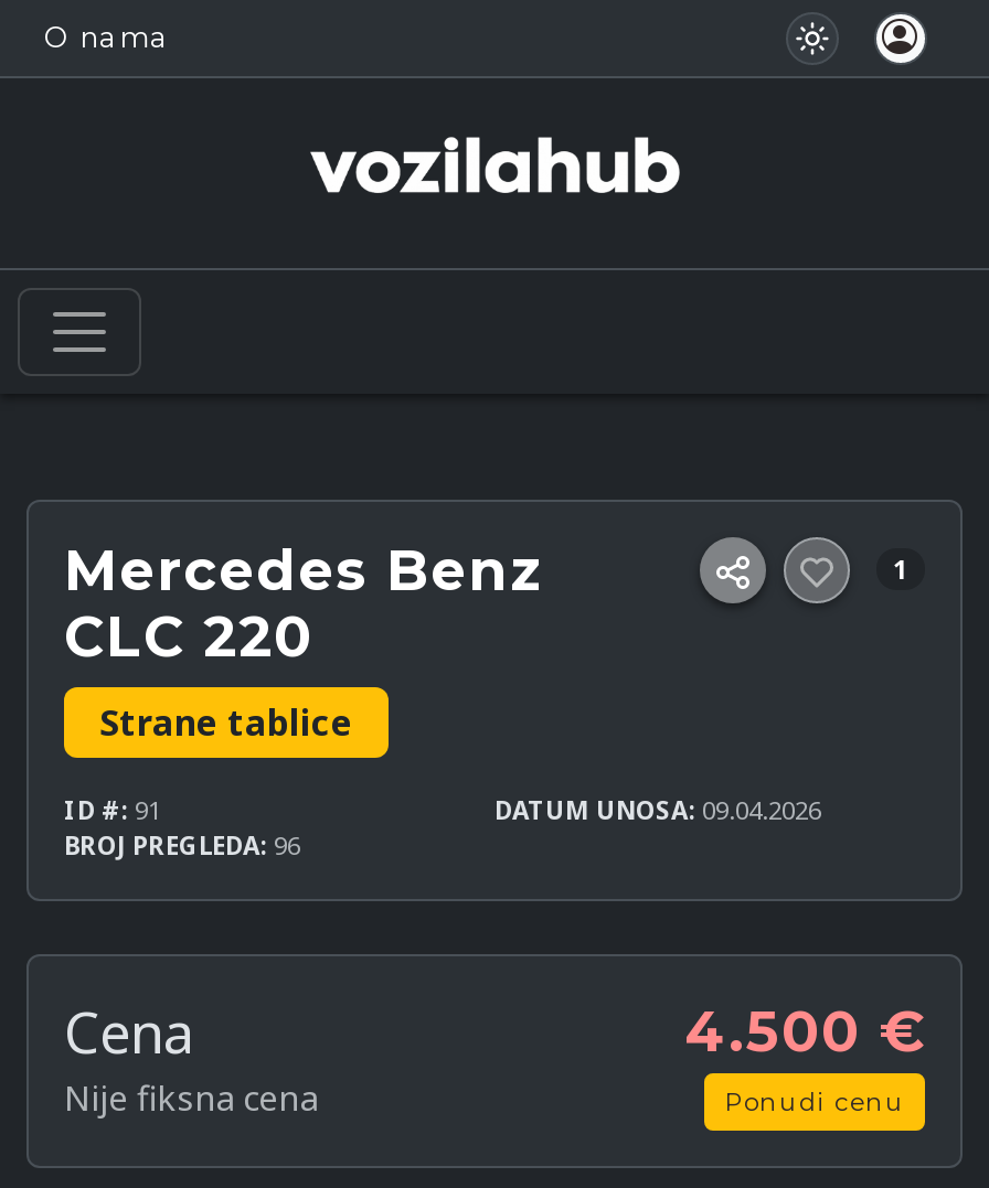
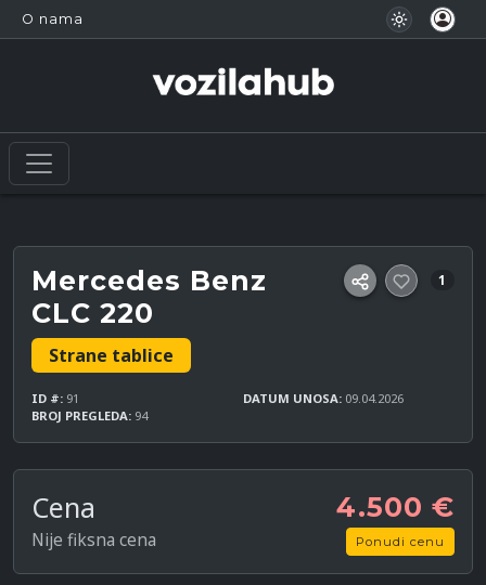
[64,828,300,861] BROJ PREGLEDA: 96 -> [31,407,148,424] BROJ PREGLEDA: 94

